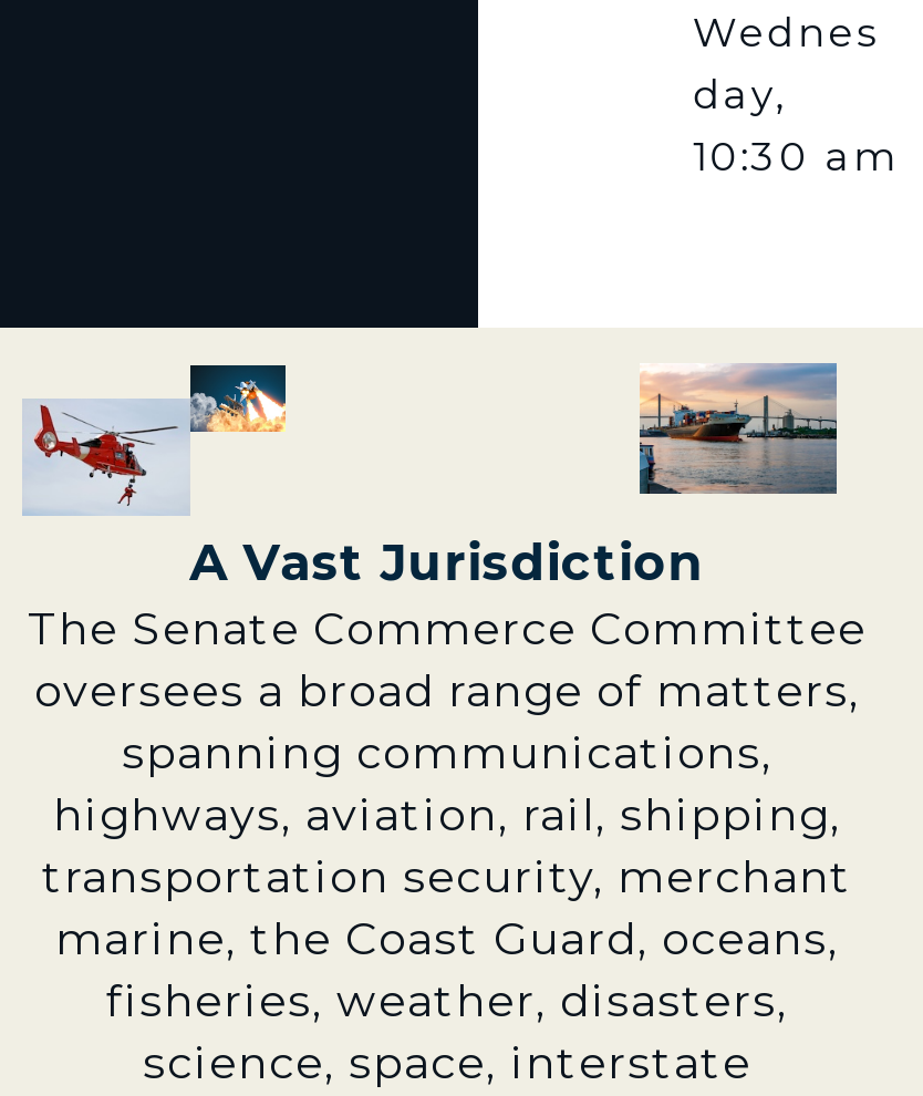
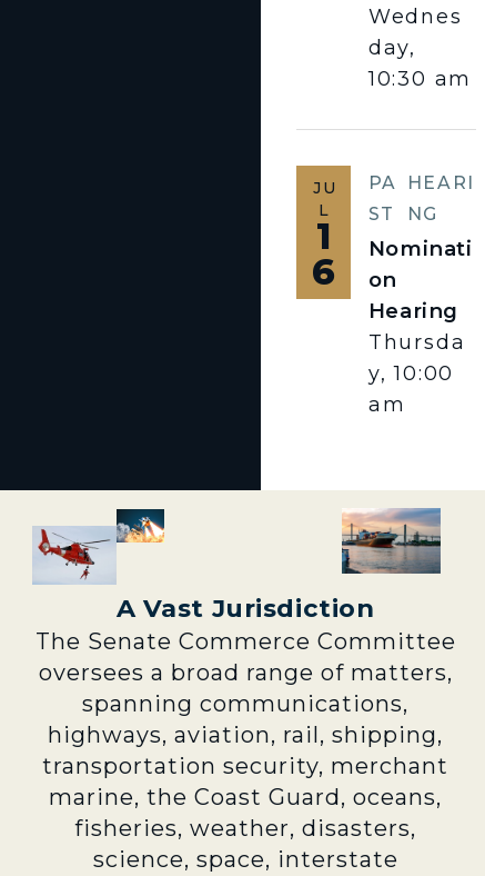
none -> [312,178,338,293] JU | L | 1 | 6
none -> [368,172,397,225] PA | ST
none -> [368,172,475,417] HEARI | NG | Nominati | on | Hearing | Thursda | y, 10:00 | am

